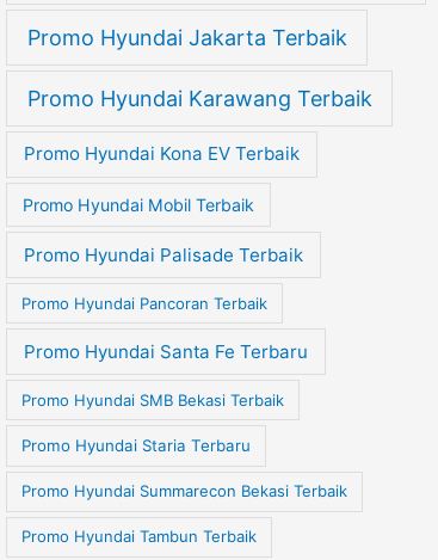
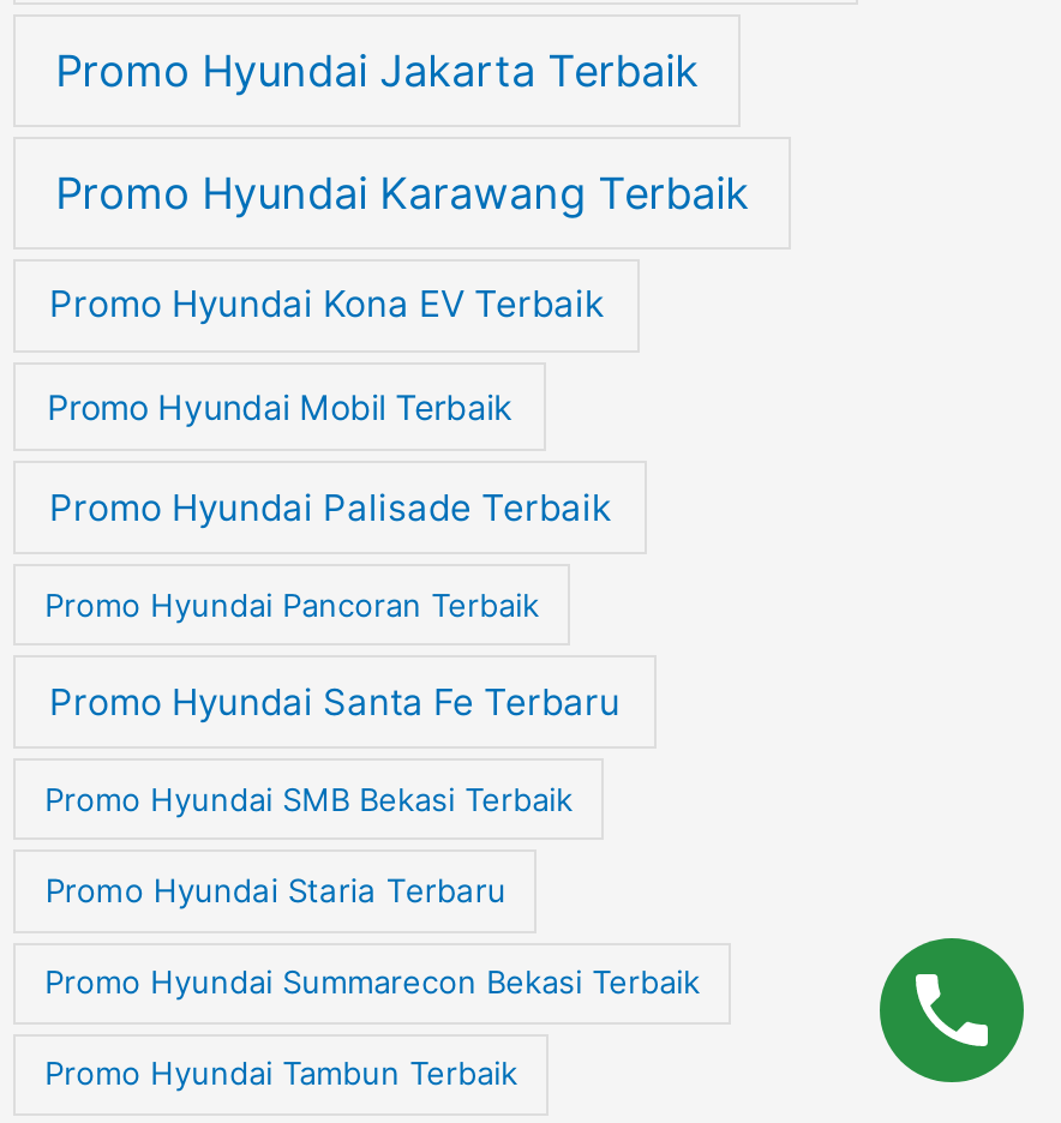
none -> [877,936,1026,1085] [image]

